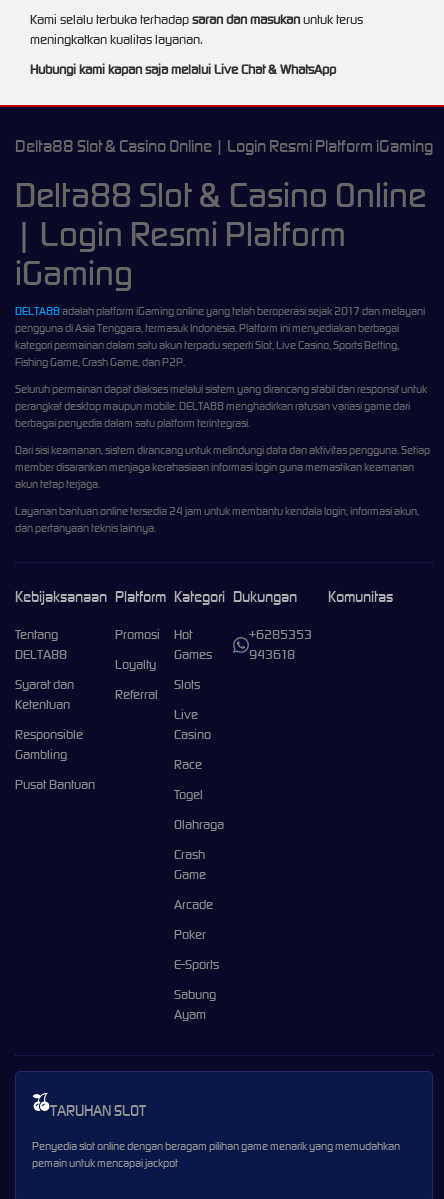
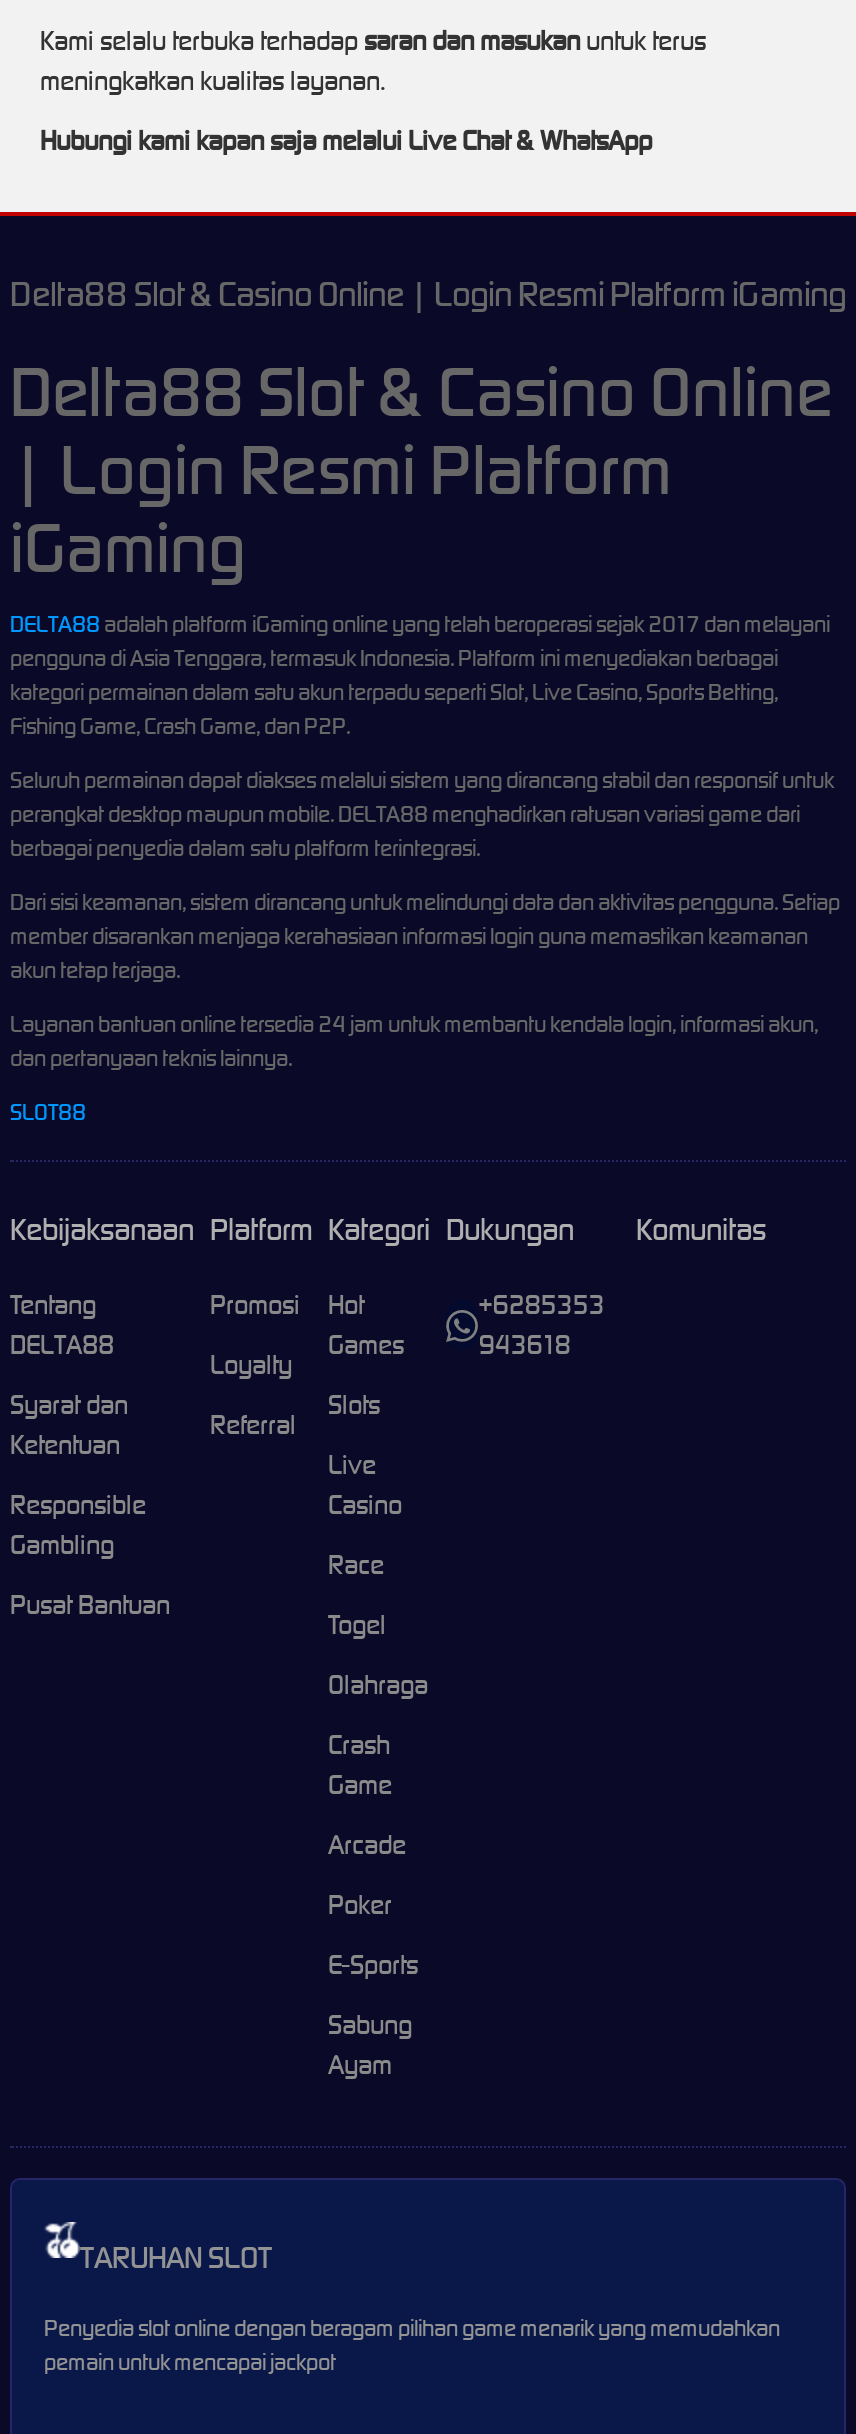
none -> [10,1097,86,1125] SLOT88

